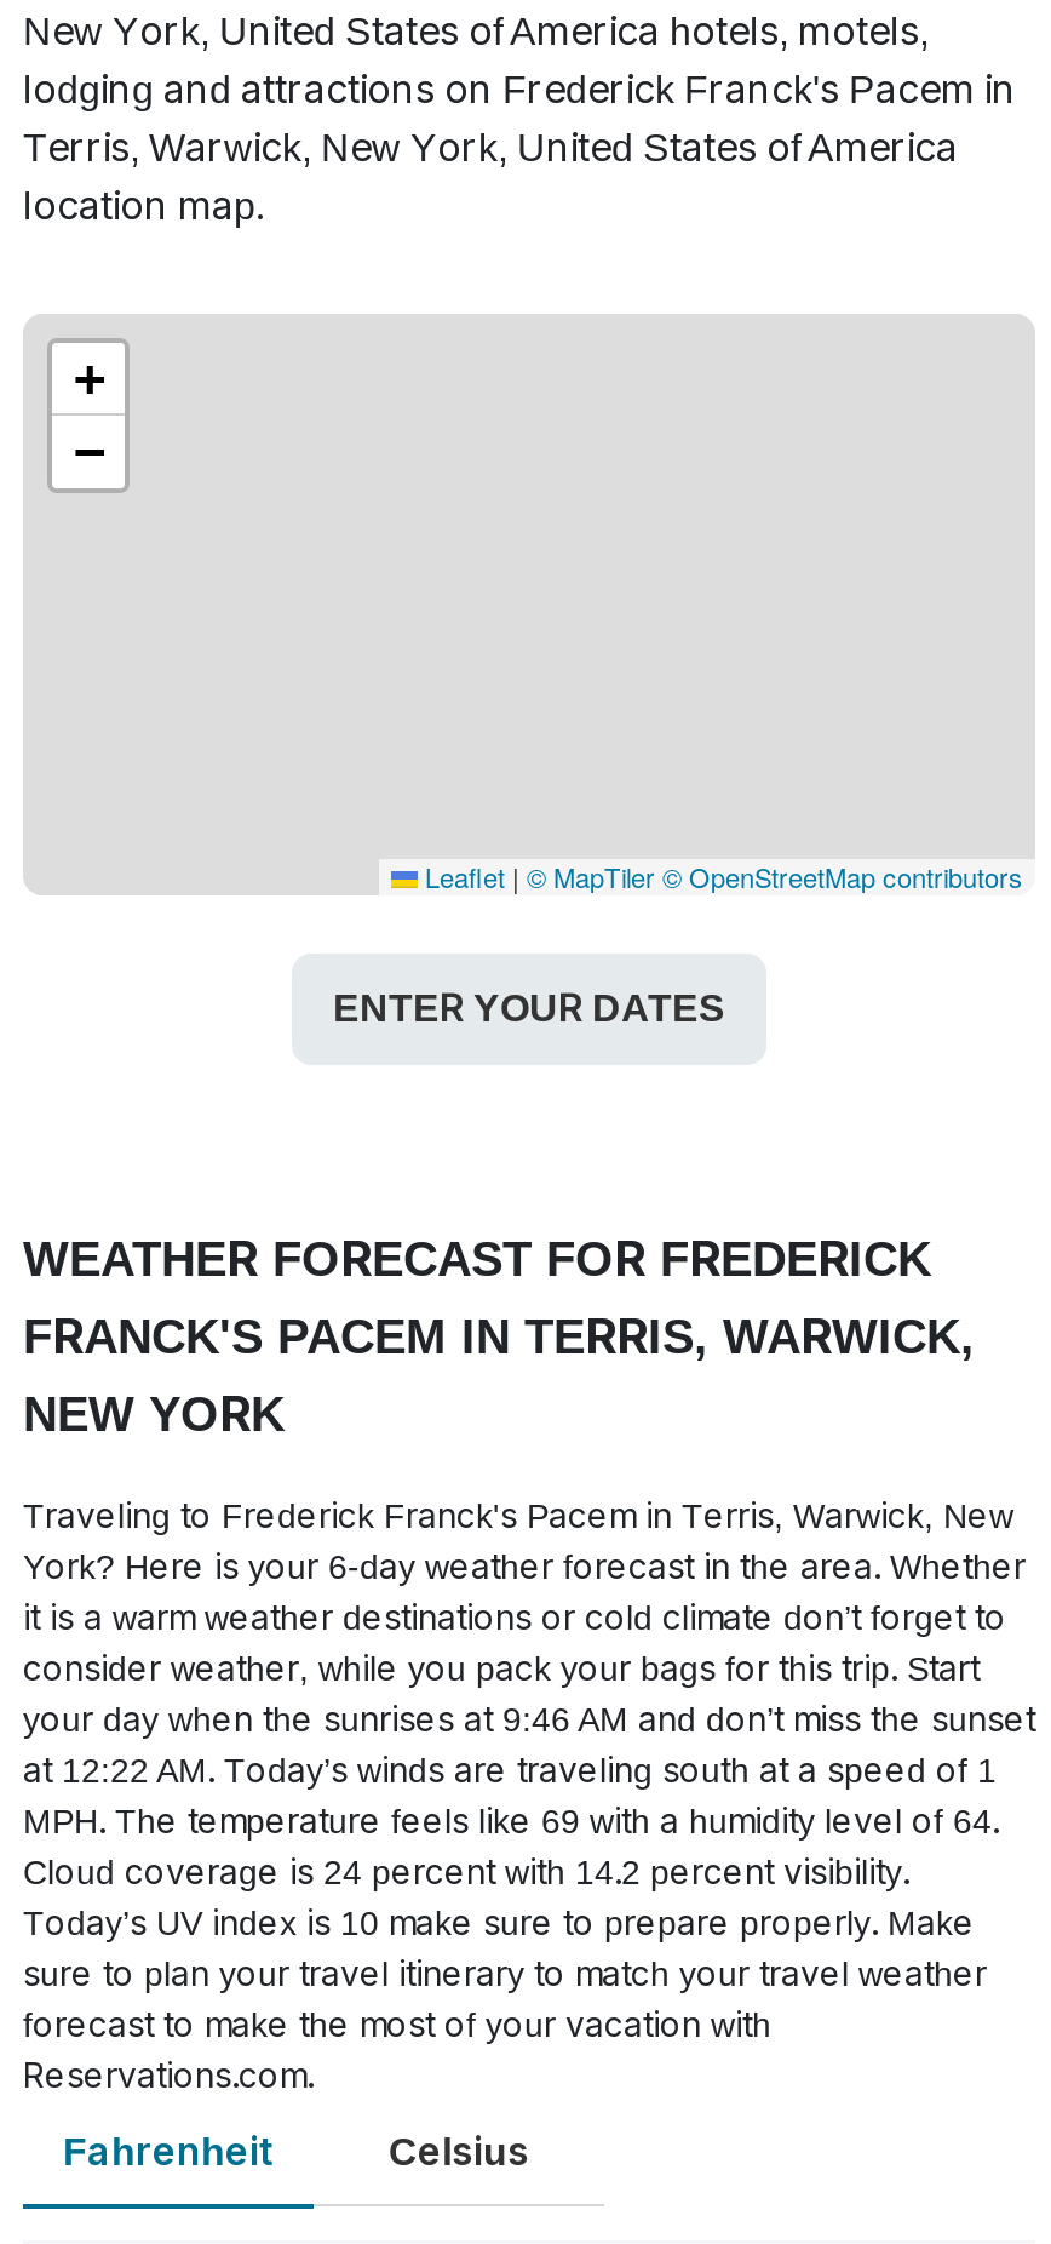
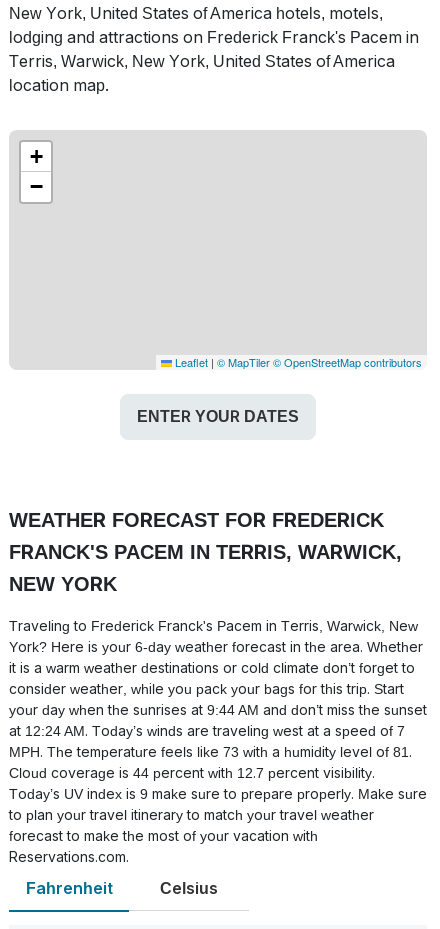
[23,1700,1035,1993] your day when the sunrises at 9:46 AM and don’t miss the sunset | at 12:22 AM. Today’s winds are traveling south at a speed of 1 | MPH. The temperature feels like 69 with a humidity level of 64. | Cloud coverage is 24 percent with 14.2 percent visibility. | Today’s UV index is 10 make sure to prepare properly. Make | sure to plan your travel itinerary to match your travel weather -> [9,702,427,823] your day when the sunrises at 9:44 AM and don’t miss the sunset | at 12:24 AM. Today’s winds are traveling west at a speed of 7 | MPH. The temperature feels like 73 with a humidity level of 81. | Cloud coverage is 44 percent with 12.7 percent visibility. | Today’s UV index is 9 make sure to prepare properly. Make sure | to plan your travel itinerary to match your travel weather

